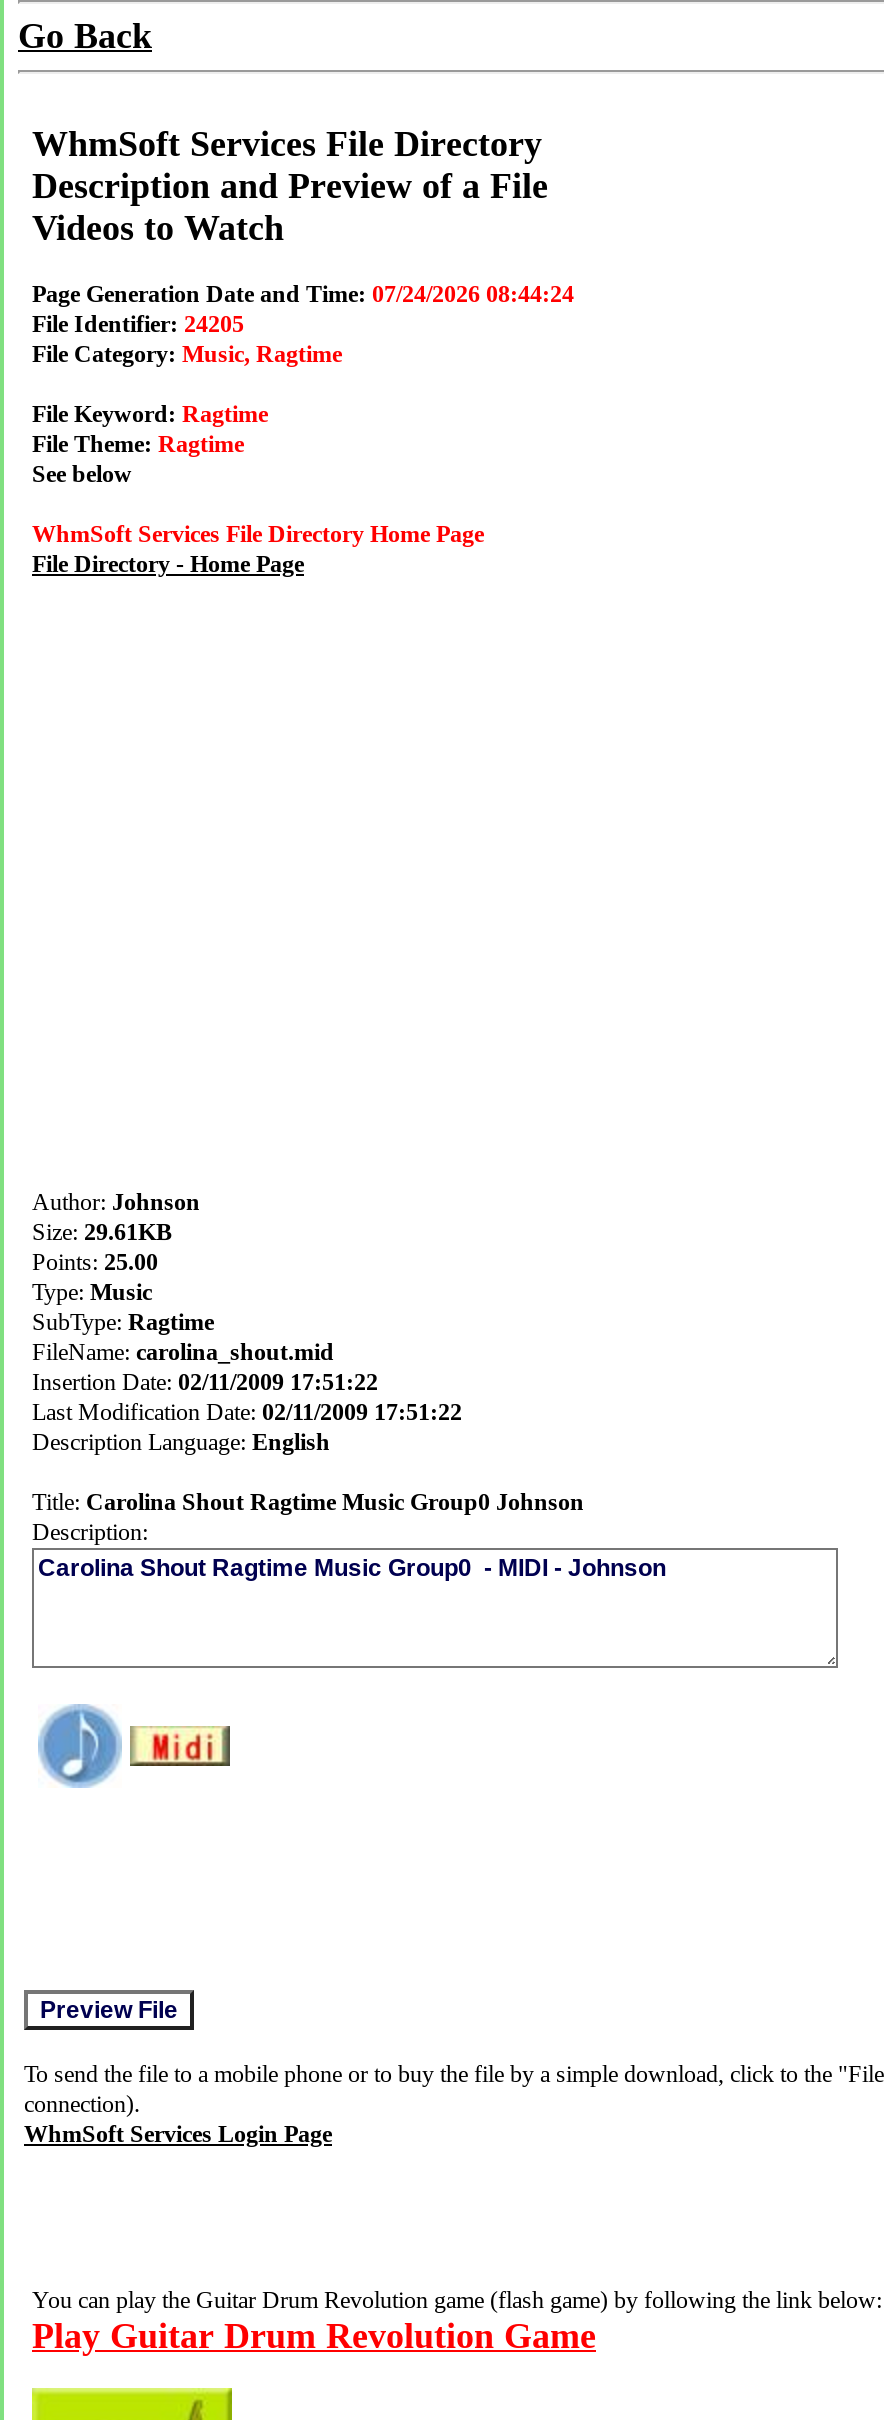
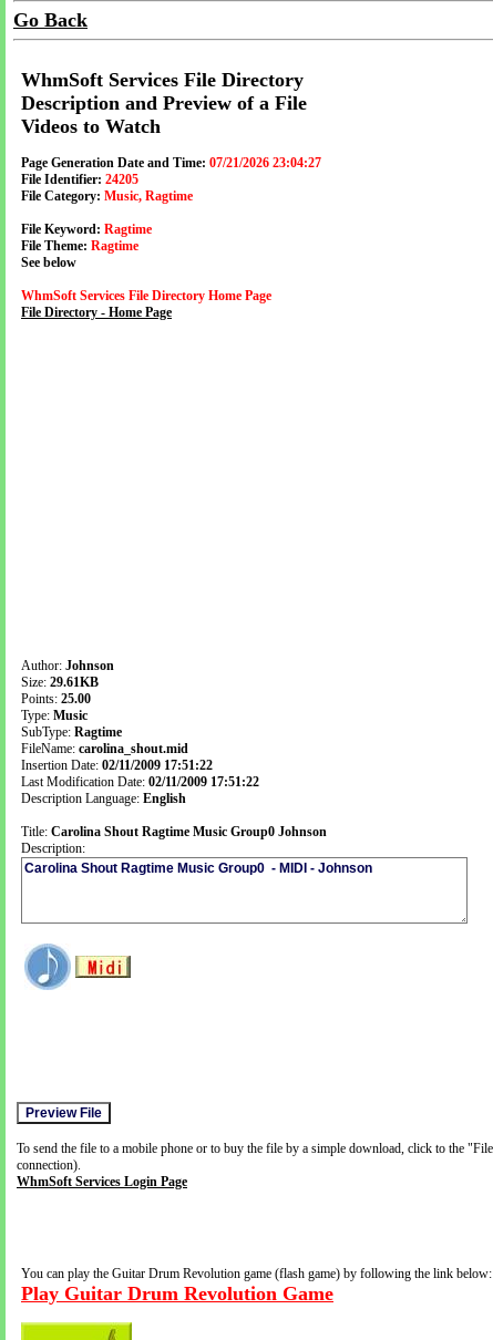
[32,280,574,308] Page Generation Date and Time: 07/24/2026 08:44:24 -> [21,155,321,171] Page Generation Date and Time: 07/21/2026 23:04:27

